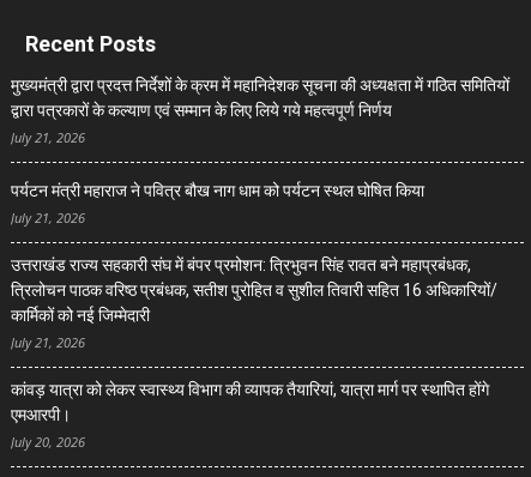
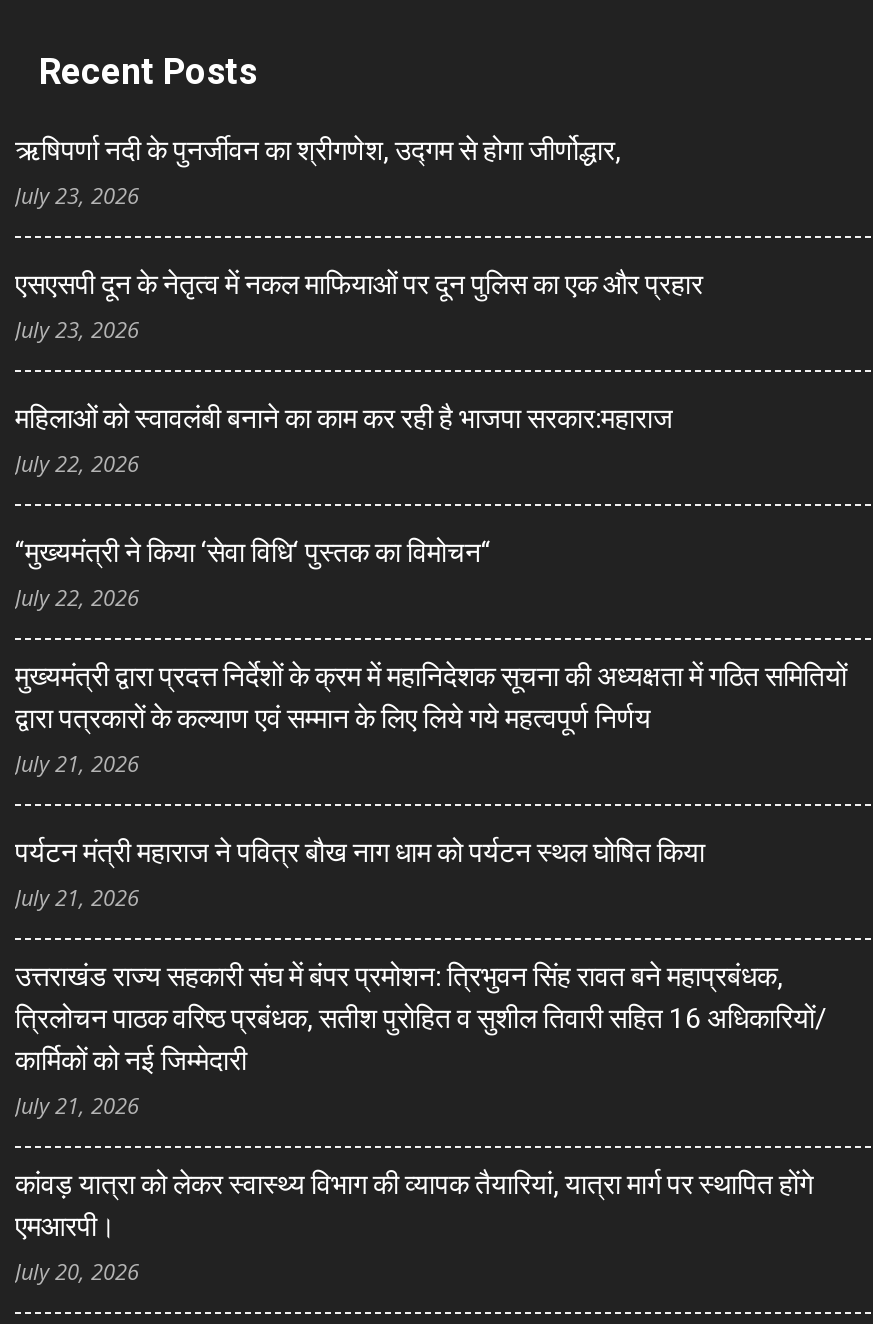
none -> [15,134,703,612] ऋषिपर्णा नदी के पुनर्जीवन का श्रीगणेश, उद्गम से होगा जीर्णोद्धार, | July 23, 2026 | एसएसपी दून के नेतृत्व में नकल माफियाओं पर दून पुलिस का एक और प्रहार | July 23, 2026 | महिलाओं को स्वावलंबी बनाने का काम कर रही है भाजपा सरकार:महाराज | July 22, 2026 | ‘‘मुख्यमंत्री ने किया ‘सेवा विधि‘ पुस्तक का विमोचन‘‘ | July 22, 2026

